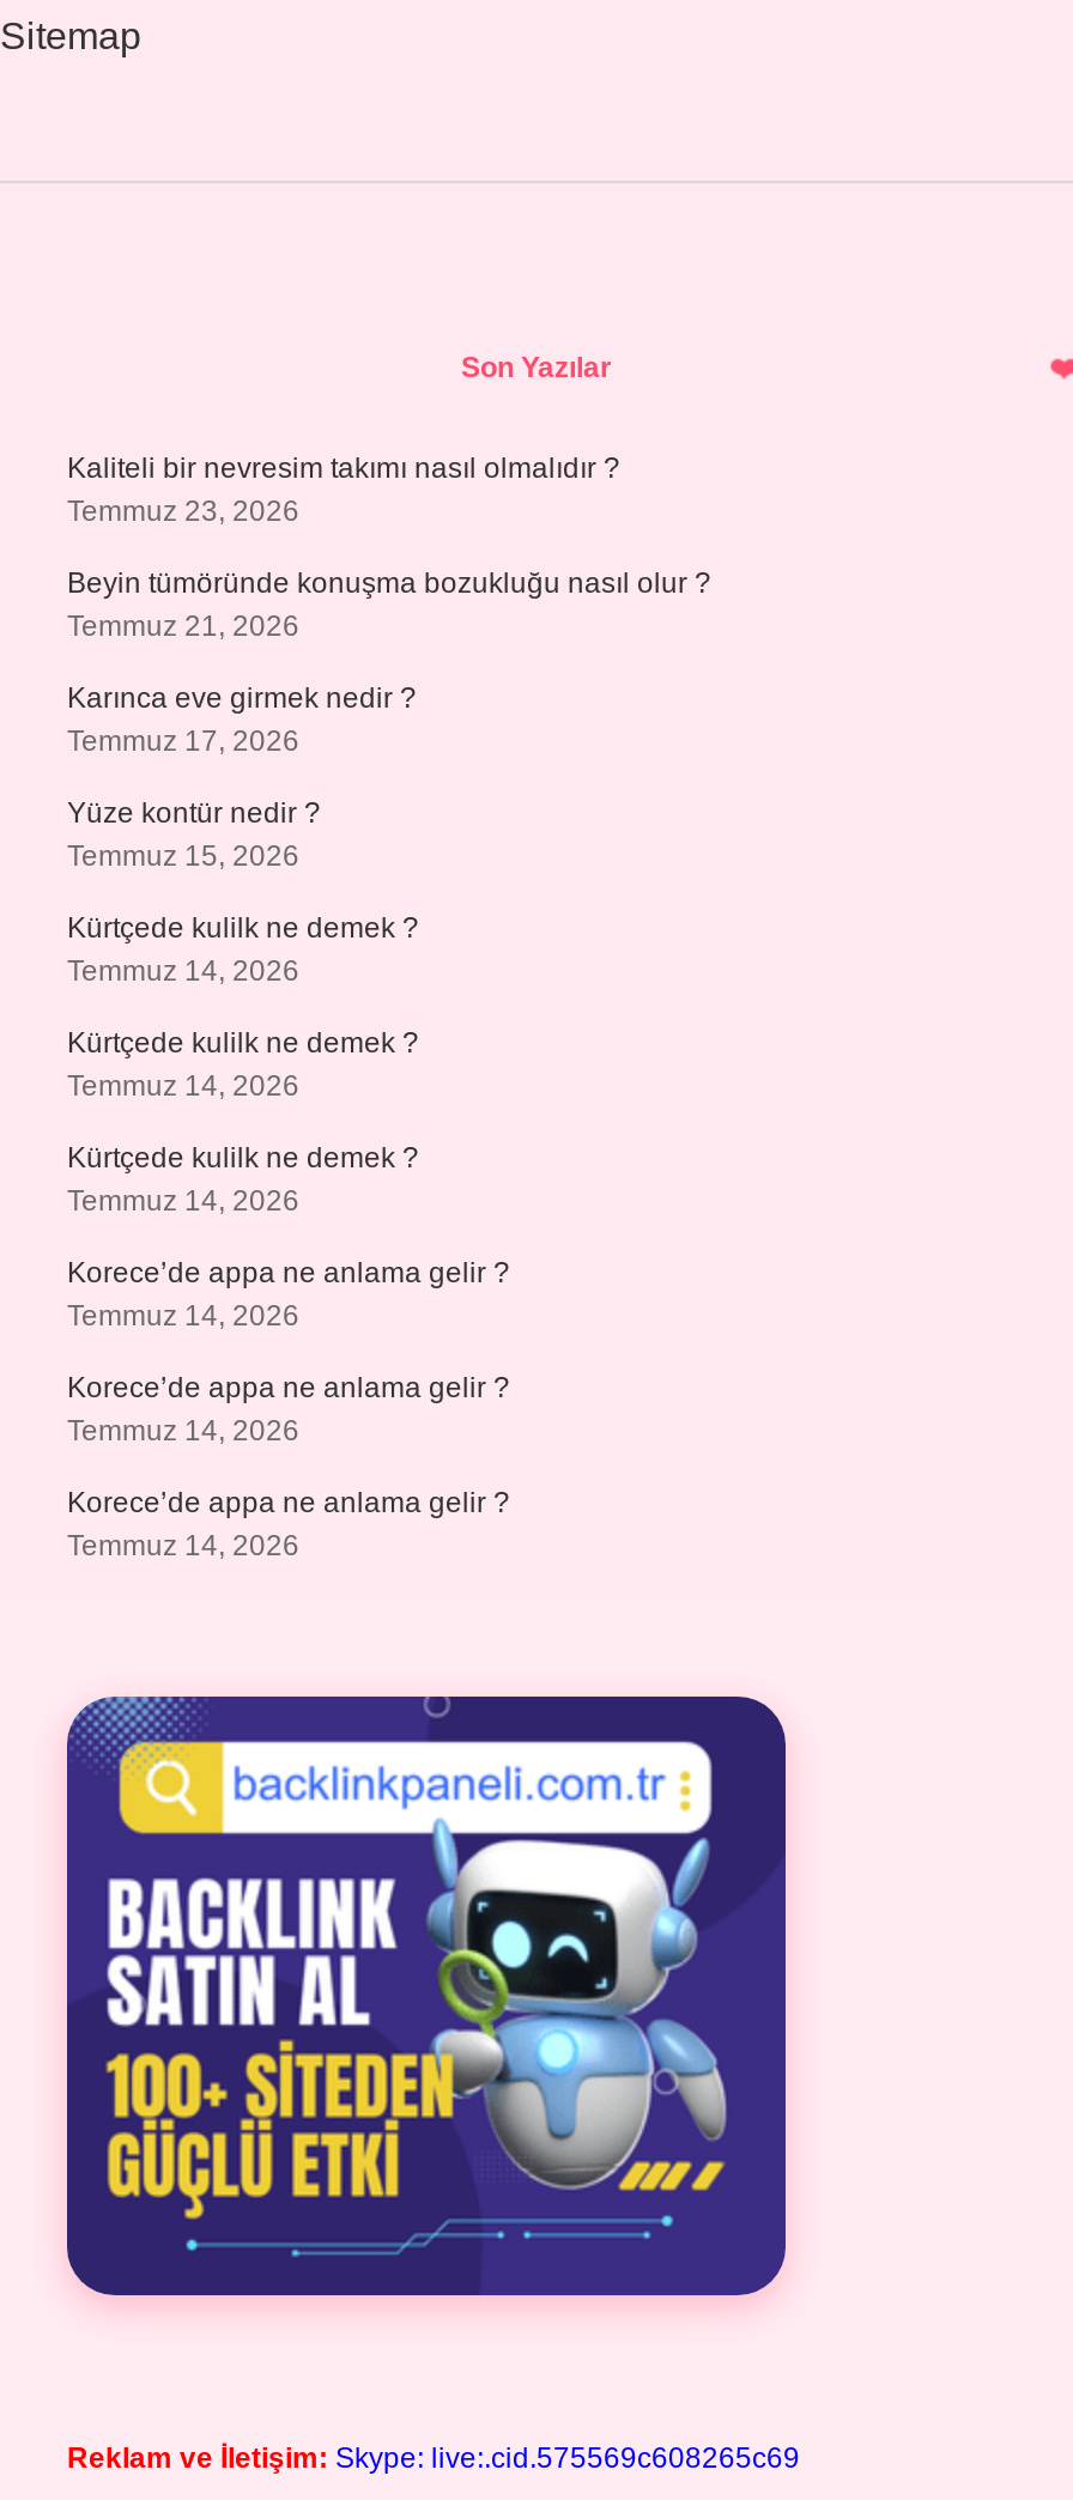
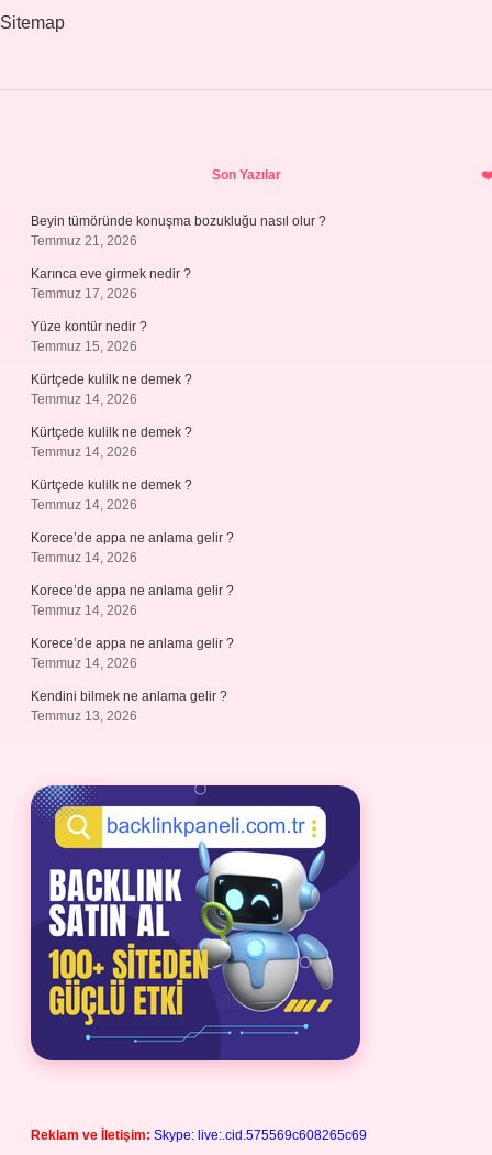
[67,451,620,528] Kaliteli bir nevresim takımı nasıl olmalıdır ? | Temmuz 23, 2026 -> none
moved [67,566,711,1563] -> [31,213,326,671]: Beyin tümöründe konuşma bozukluğu nasıl olur ? | Temmuz 21, 2026 | Karınca eve girmek nedir ? | ... | Korece’de appa ne anlama gelir ? | Temmuz 14, 2026
none -> [31,689,227,724] Kendini bilmek ne anlama gelir ? | Temmuz 13, 2026

